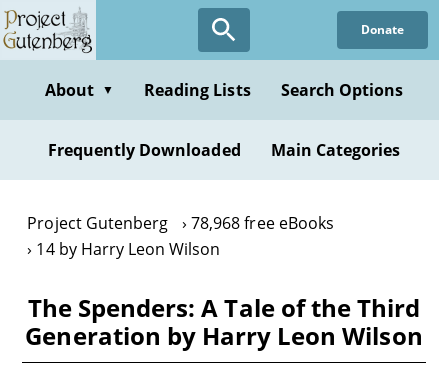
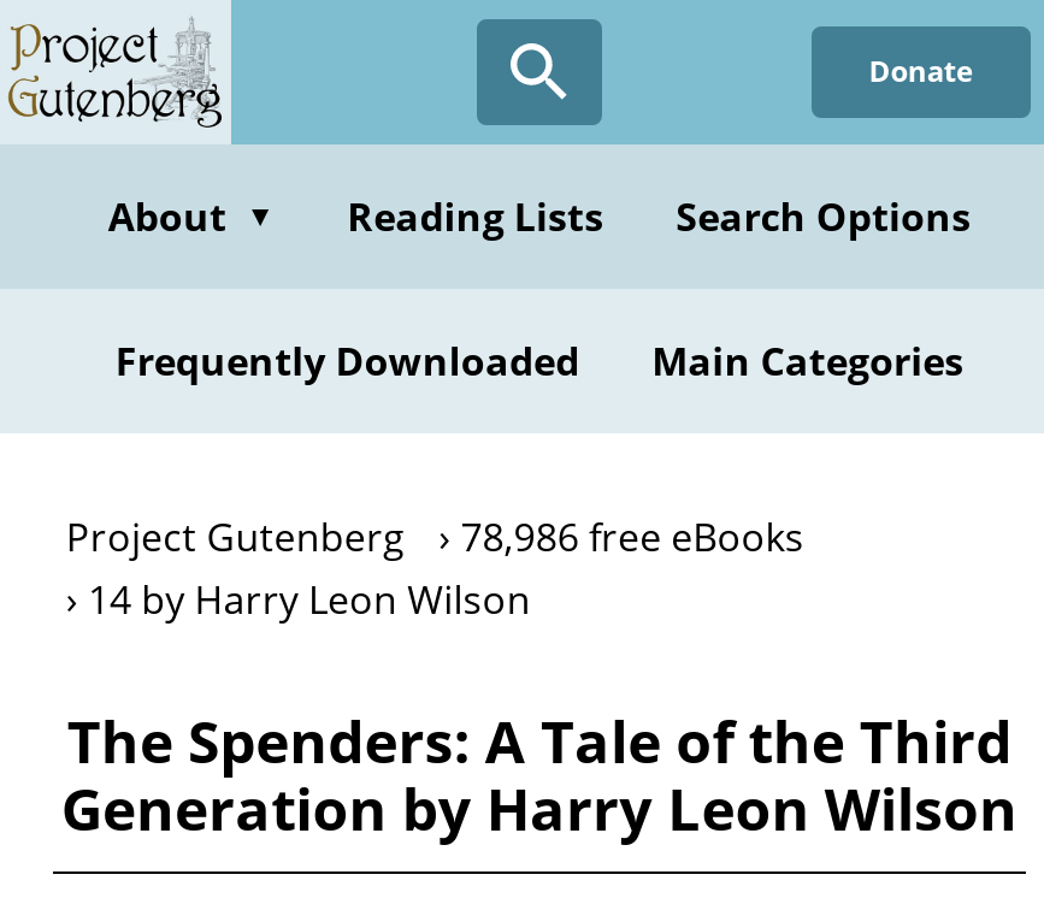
[27,212,334,234] Project Gutenberg 78,968 free eBooks -> [66,510,804,563] Project Gutenberg 78,986 free eBooks

